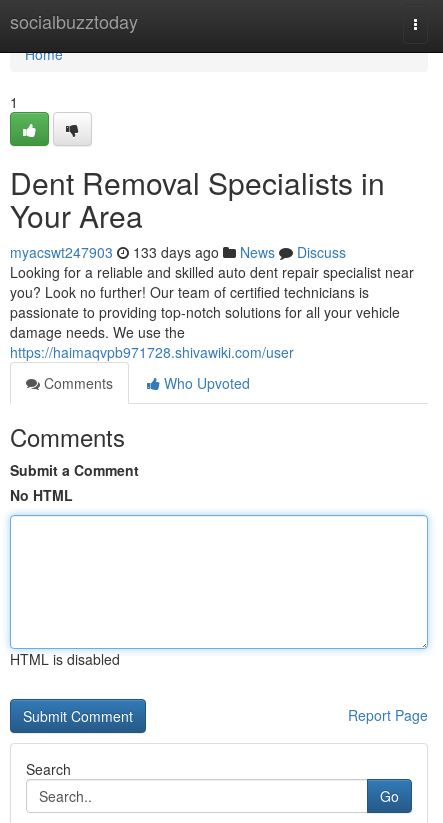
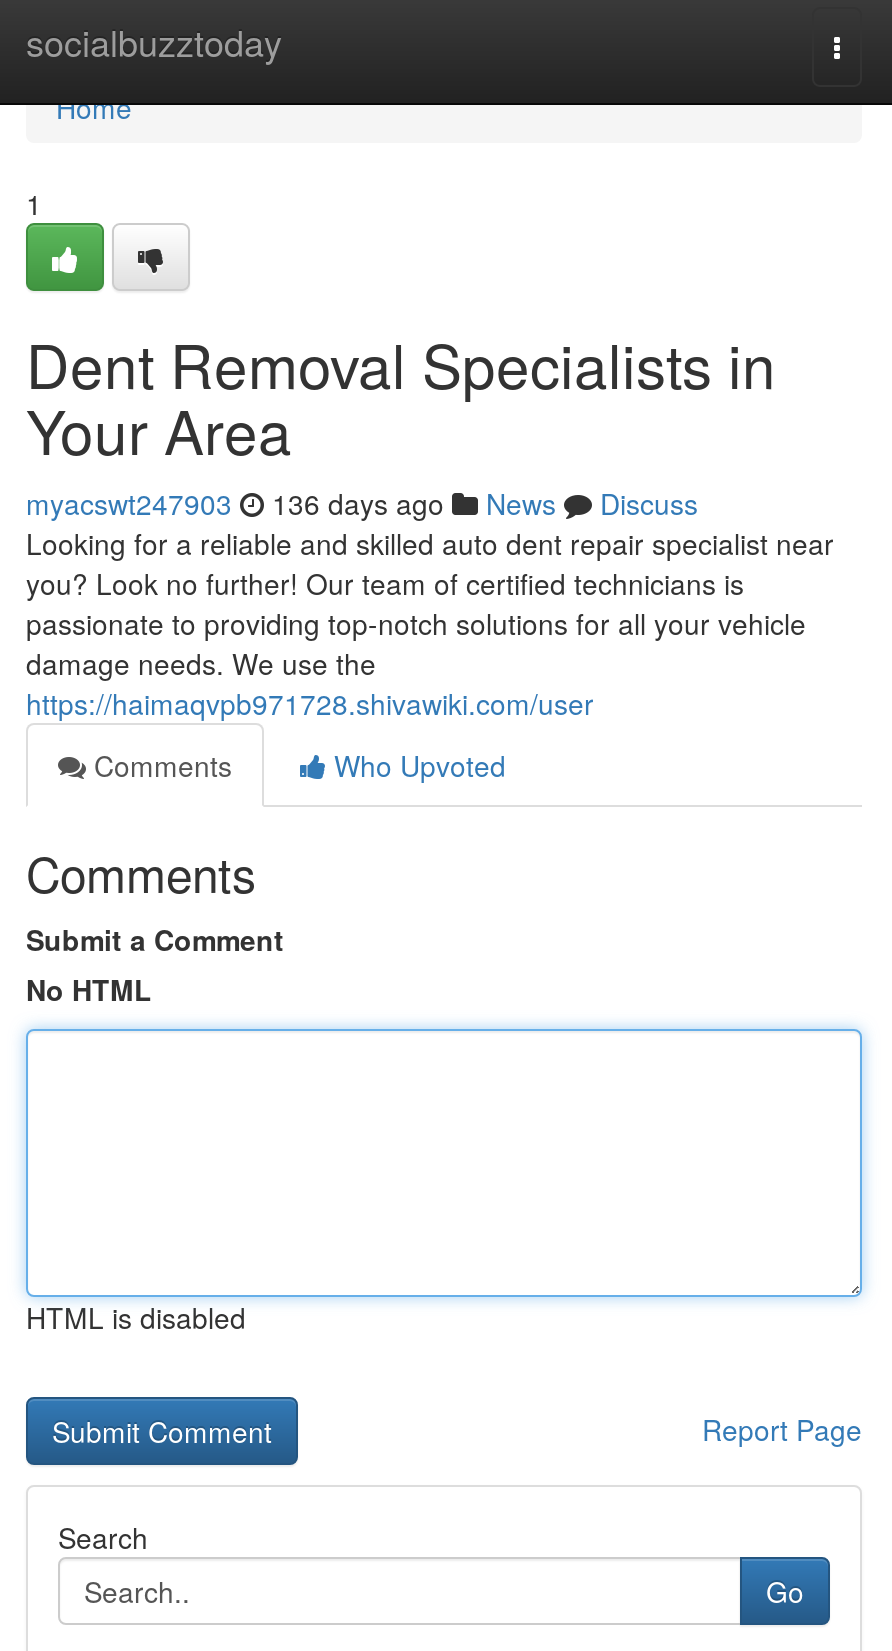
[10,242,346,262] myacswt247903 133 days ago News Discuss -> [26,483,698,523] myacswt247903 136 days ago News Discuss

